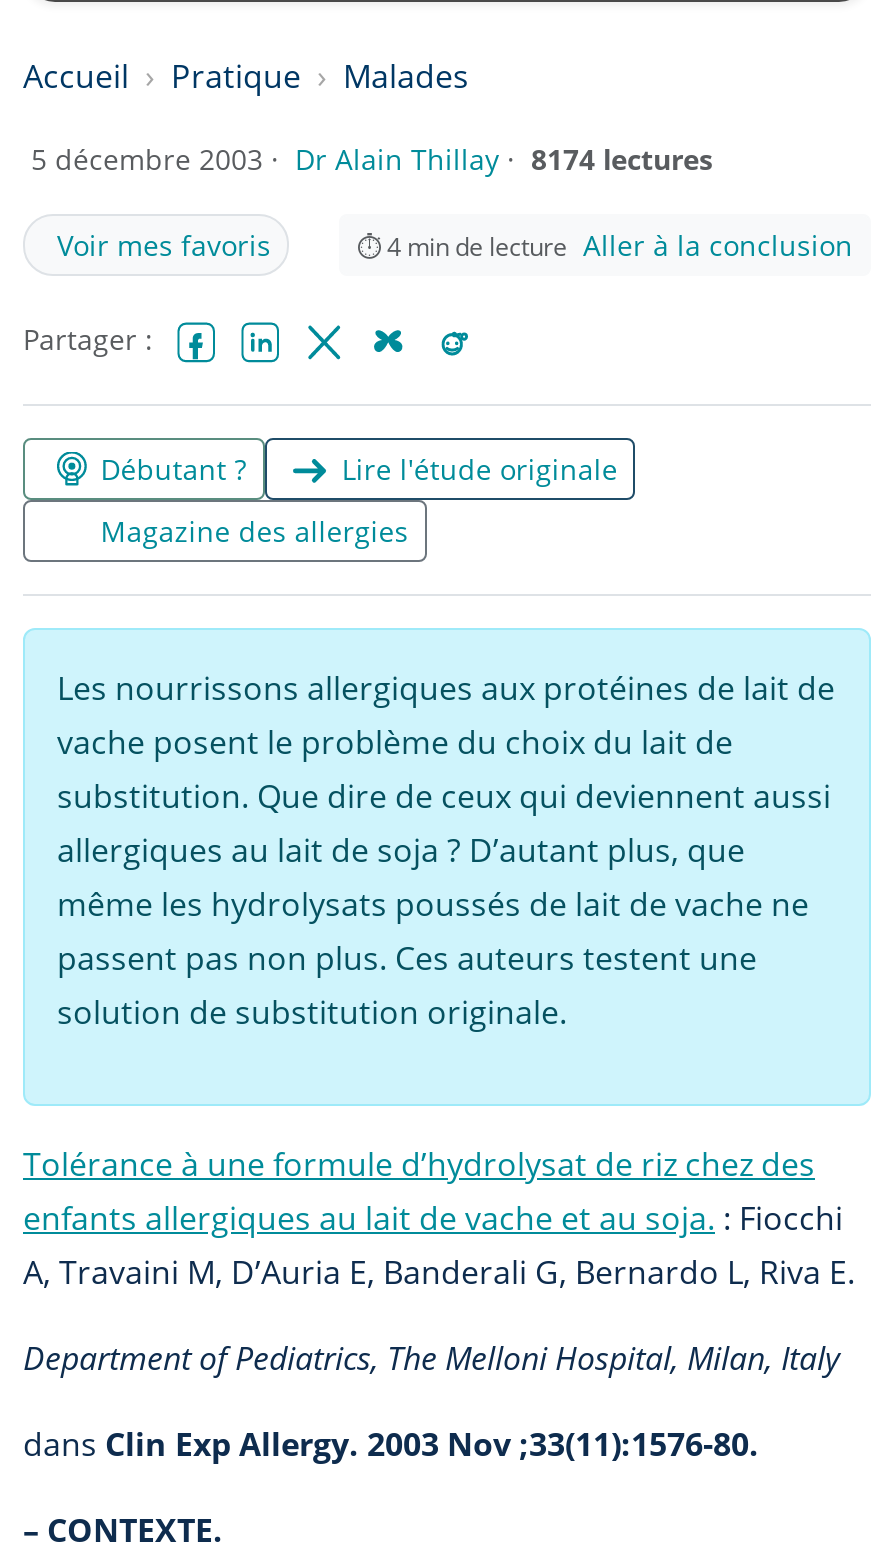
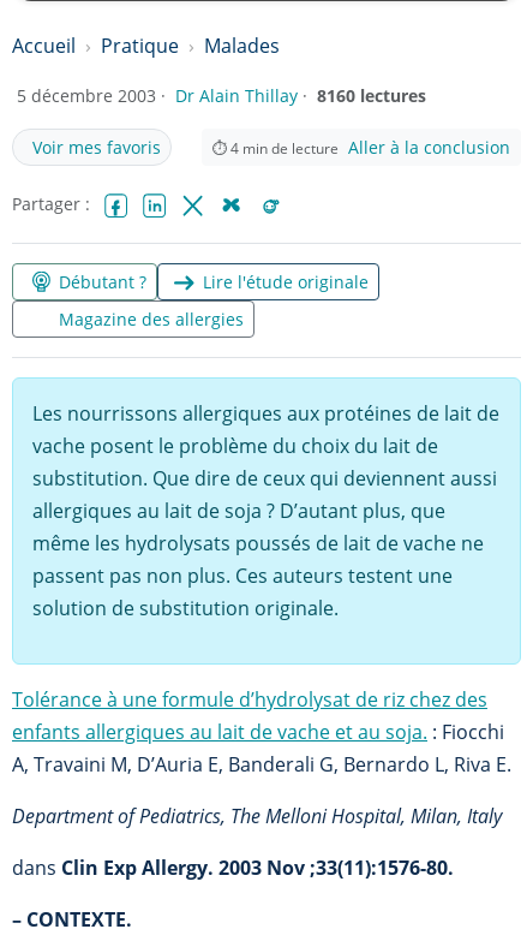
[31,139,713,177] 5 décembre 2003 · Dr Alain Thillay · 8174 lectures -> [17,84,426,106] 5 décembre 2003 · Dr Alain Thillay · 8160 lectures

